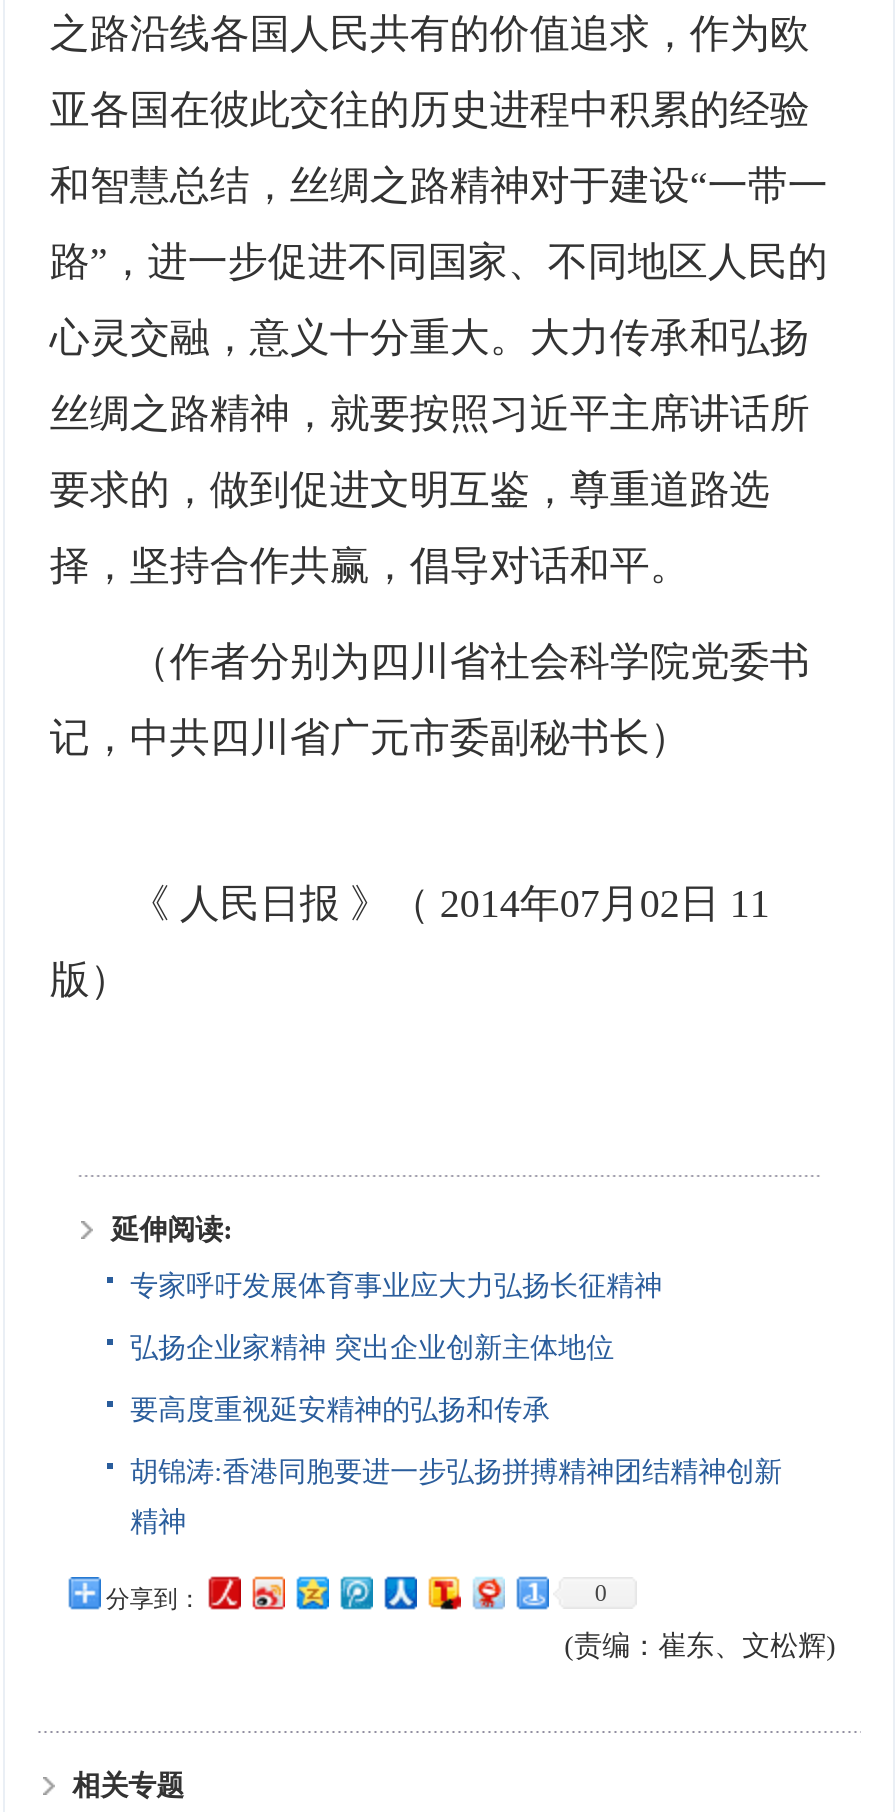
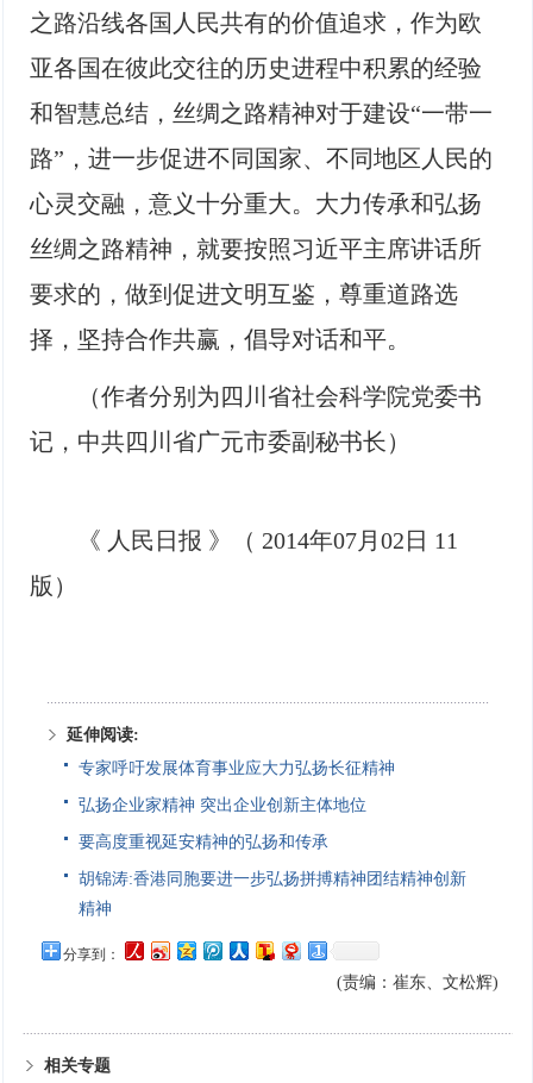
[595,1579,607,1607] 0 -> none

